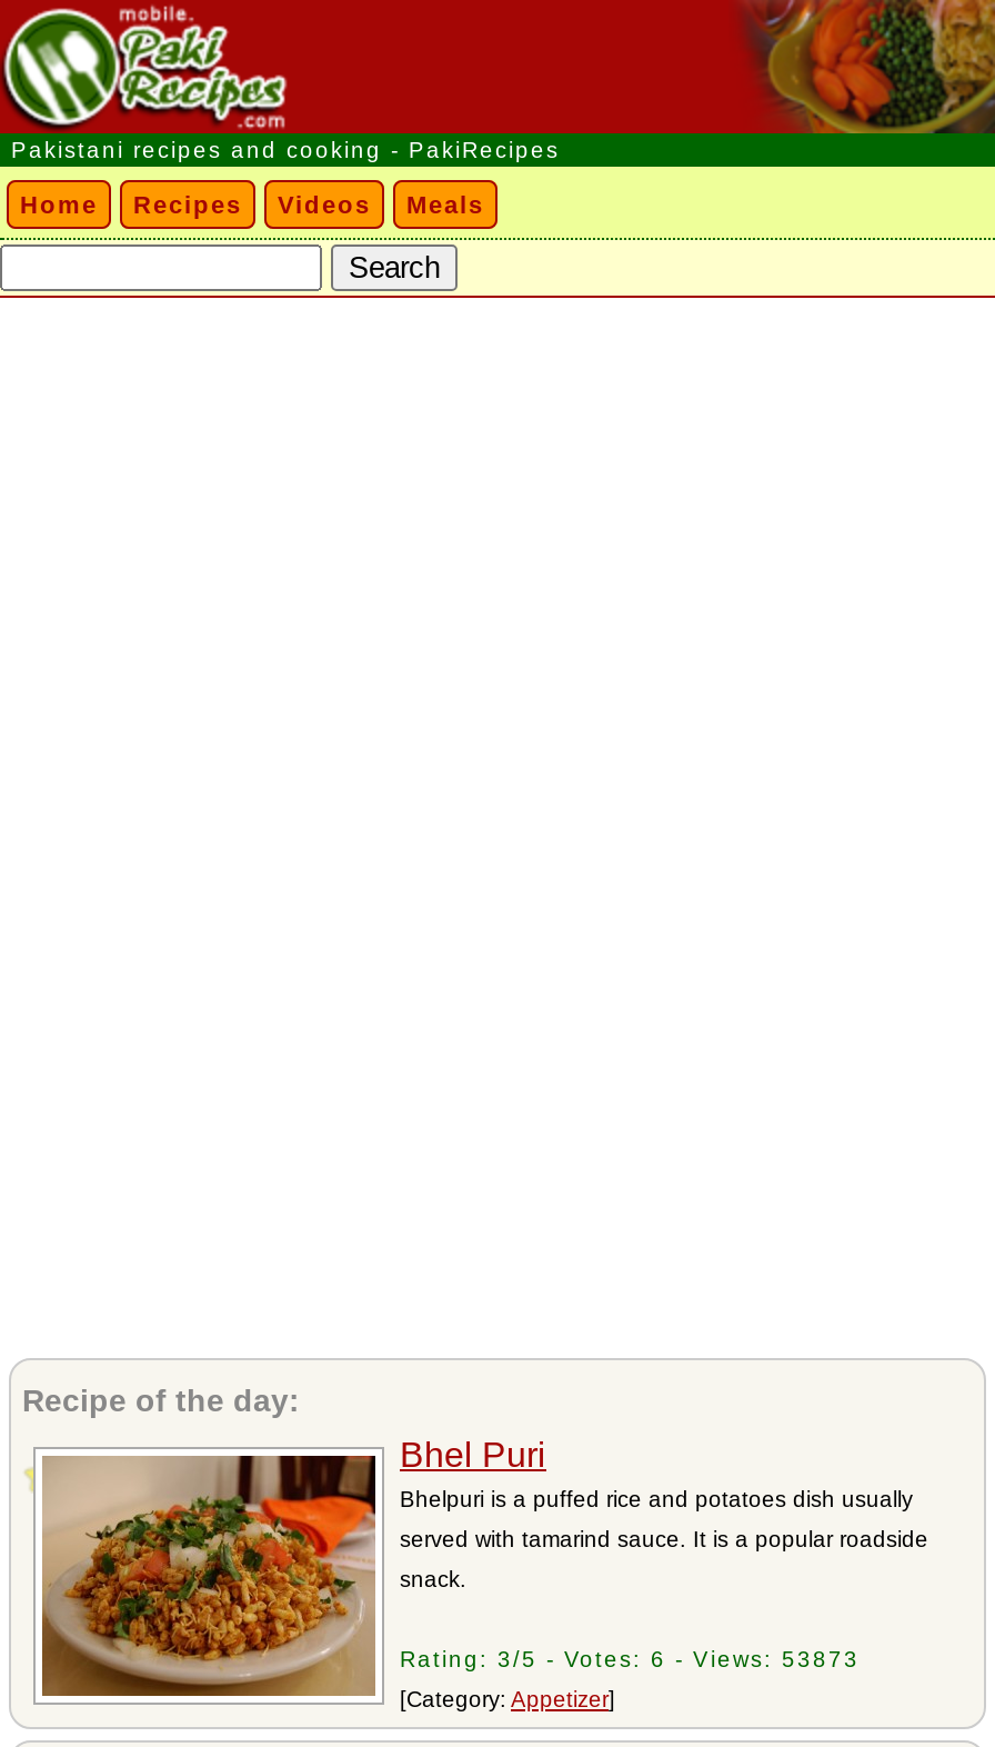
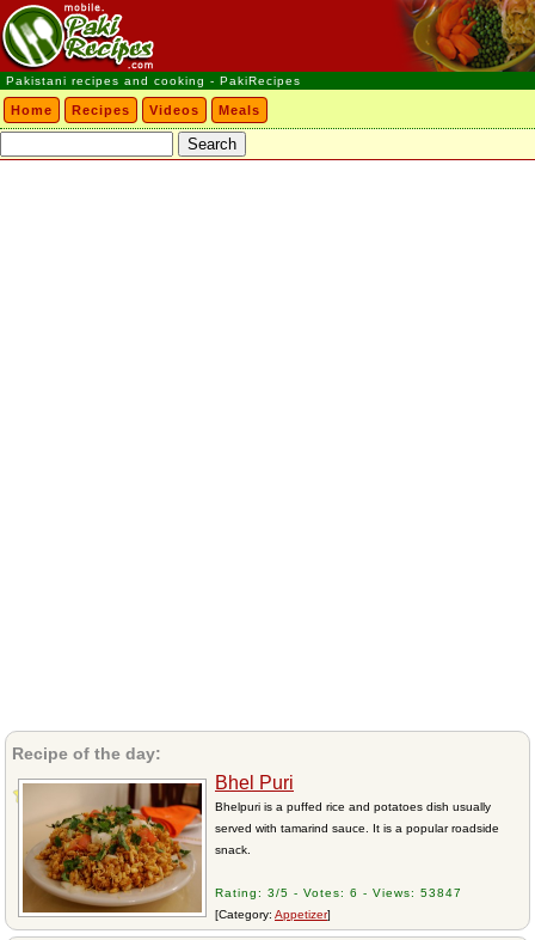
[400,1647,860,1671] Rating: 3/5 - Votes: 6 - Views: 53873 -> [215,886,462,899] Rating: 3/5 - Votes: 6 - Views: 53847

